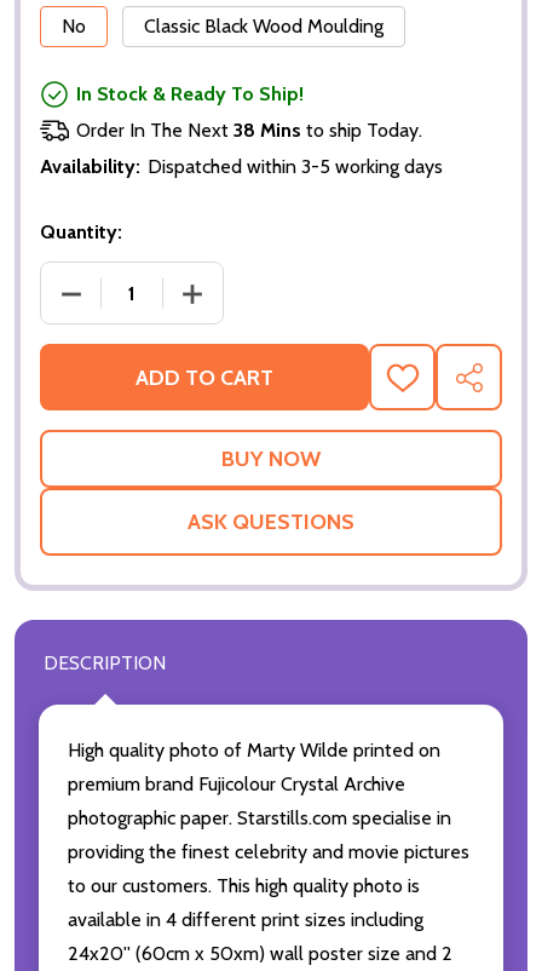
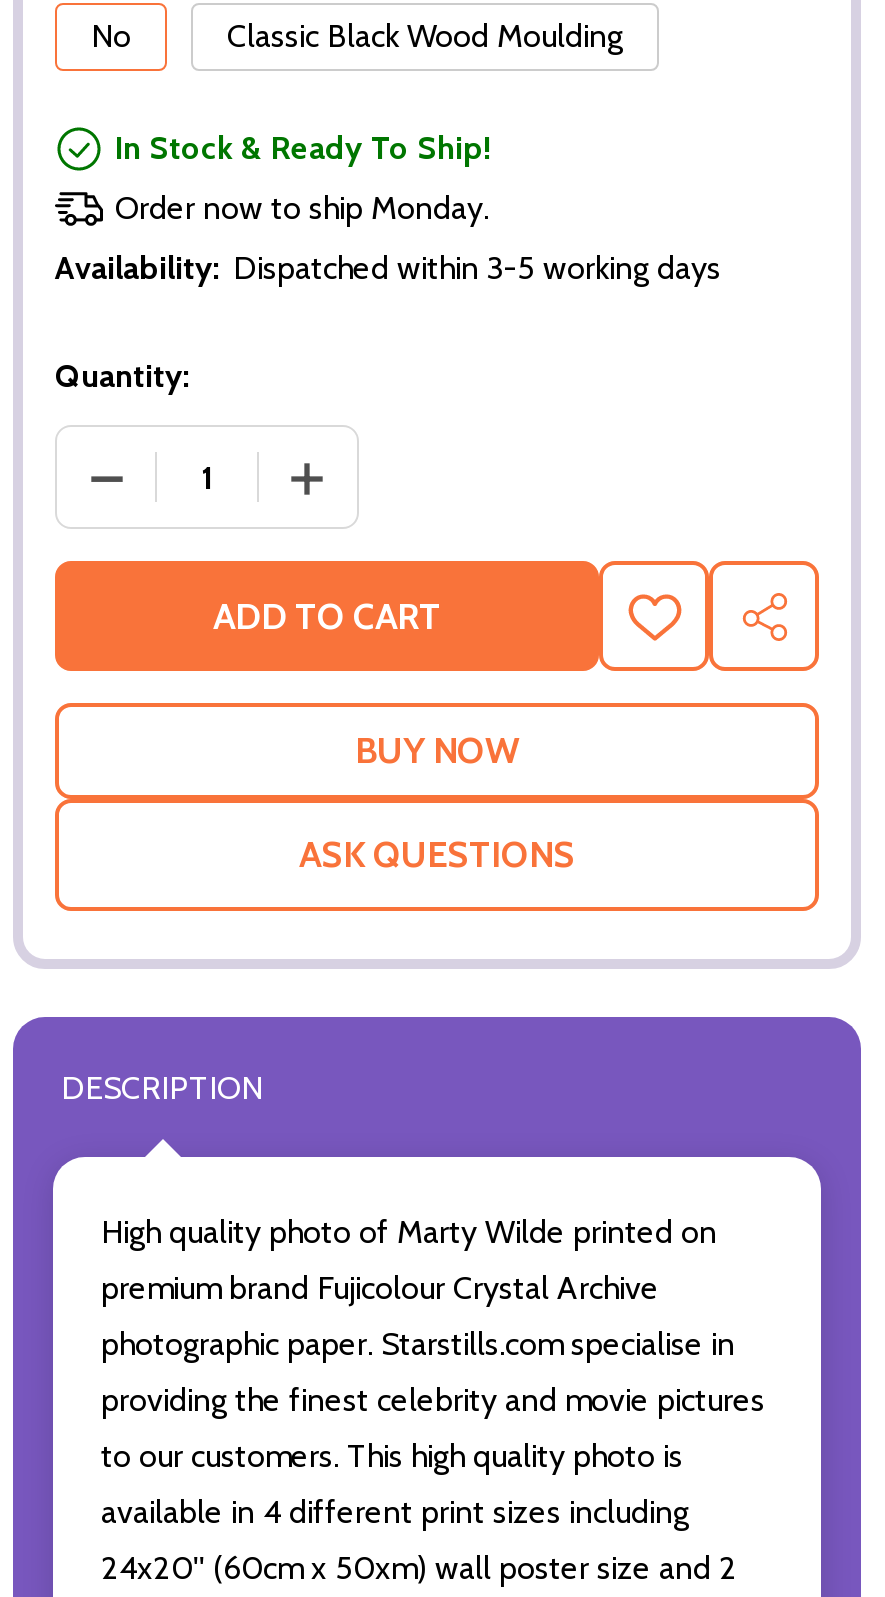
[76,119,422,142] Order In The Next 38 Mins to ship Today. -> [115,189,489,227] Order now to ship Monday.

